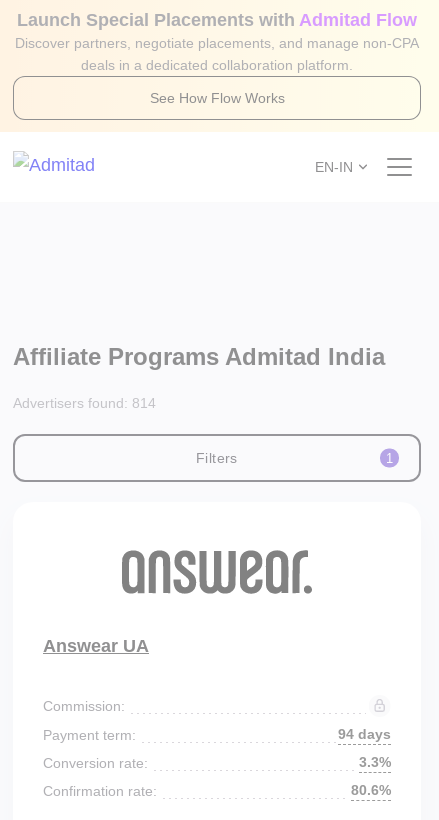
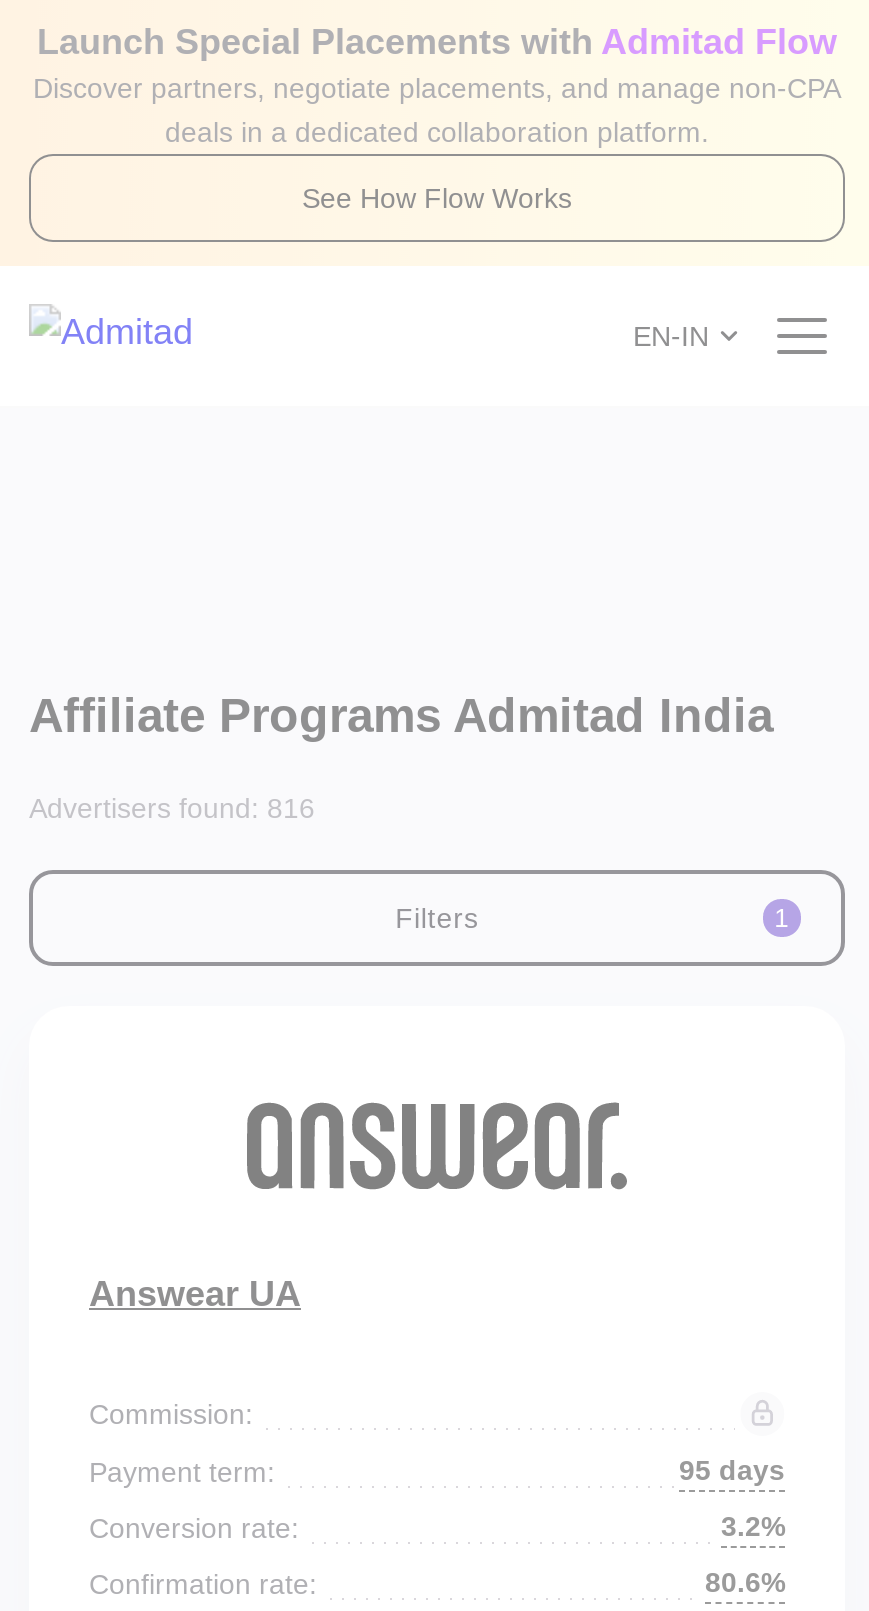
[13,395,156,411] Advertisers found: 814 -> [29,792,315,824] Advertisers found: 816
[338,726,391,742] 94 days -> [679,1454,785,1486] 95 days
[359,754,391,770] 3.3% -> [721,1510,785,1542] 3.2%

